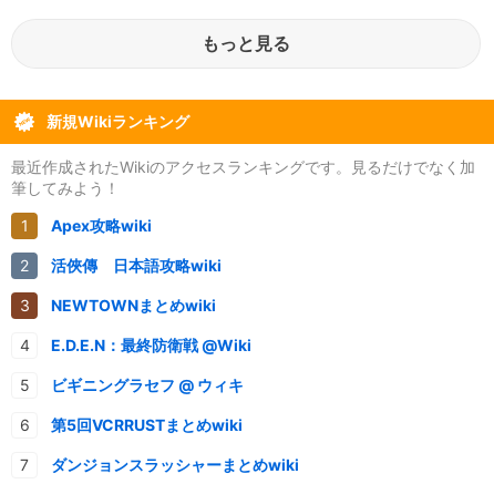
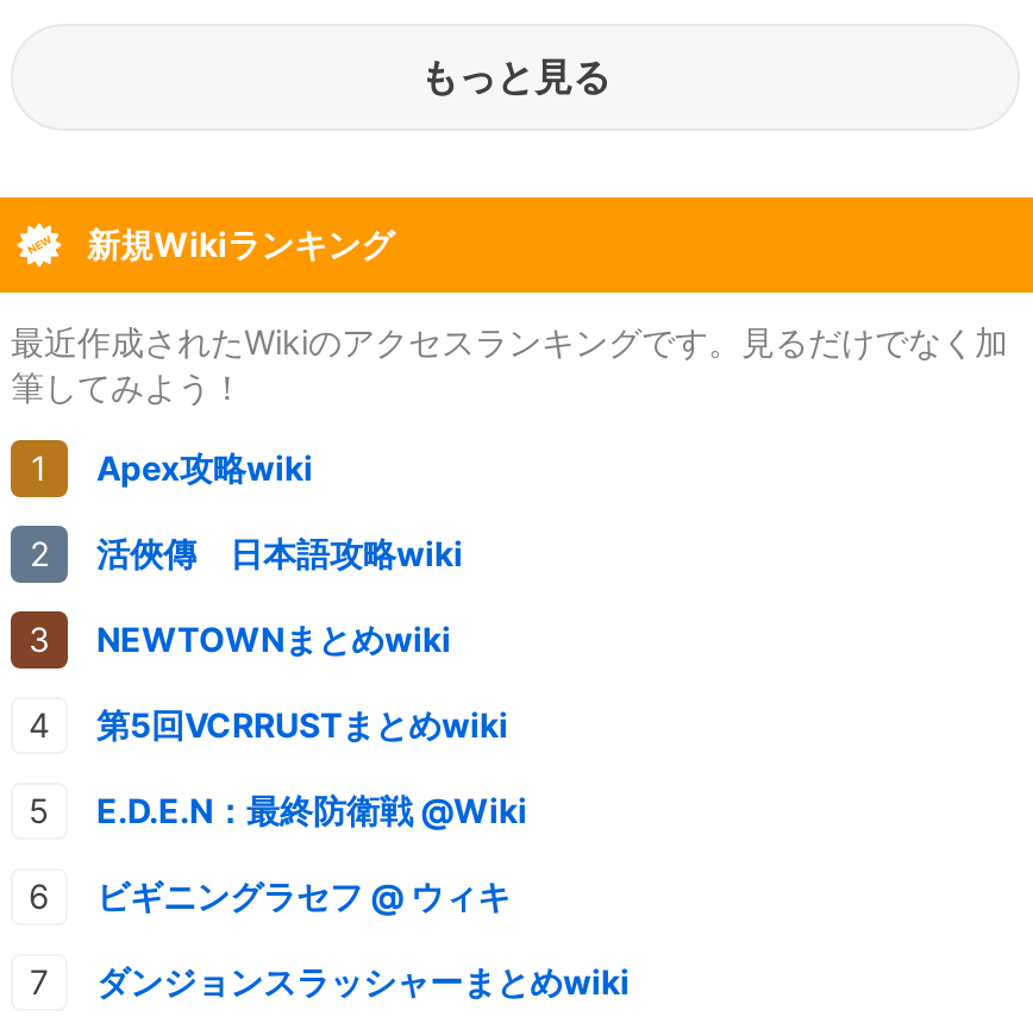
moved [51,335,251,394] -> [96,789,527,915]: E.D.E.N：最終防衛戦 @Wiki | ビギニングラセフ @ ウィキ
moved [51,415,243,434] -> [96,703,508,744]: 第5回VCRRUSTまとめwiki

